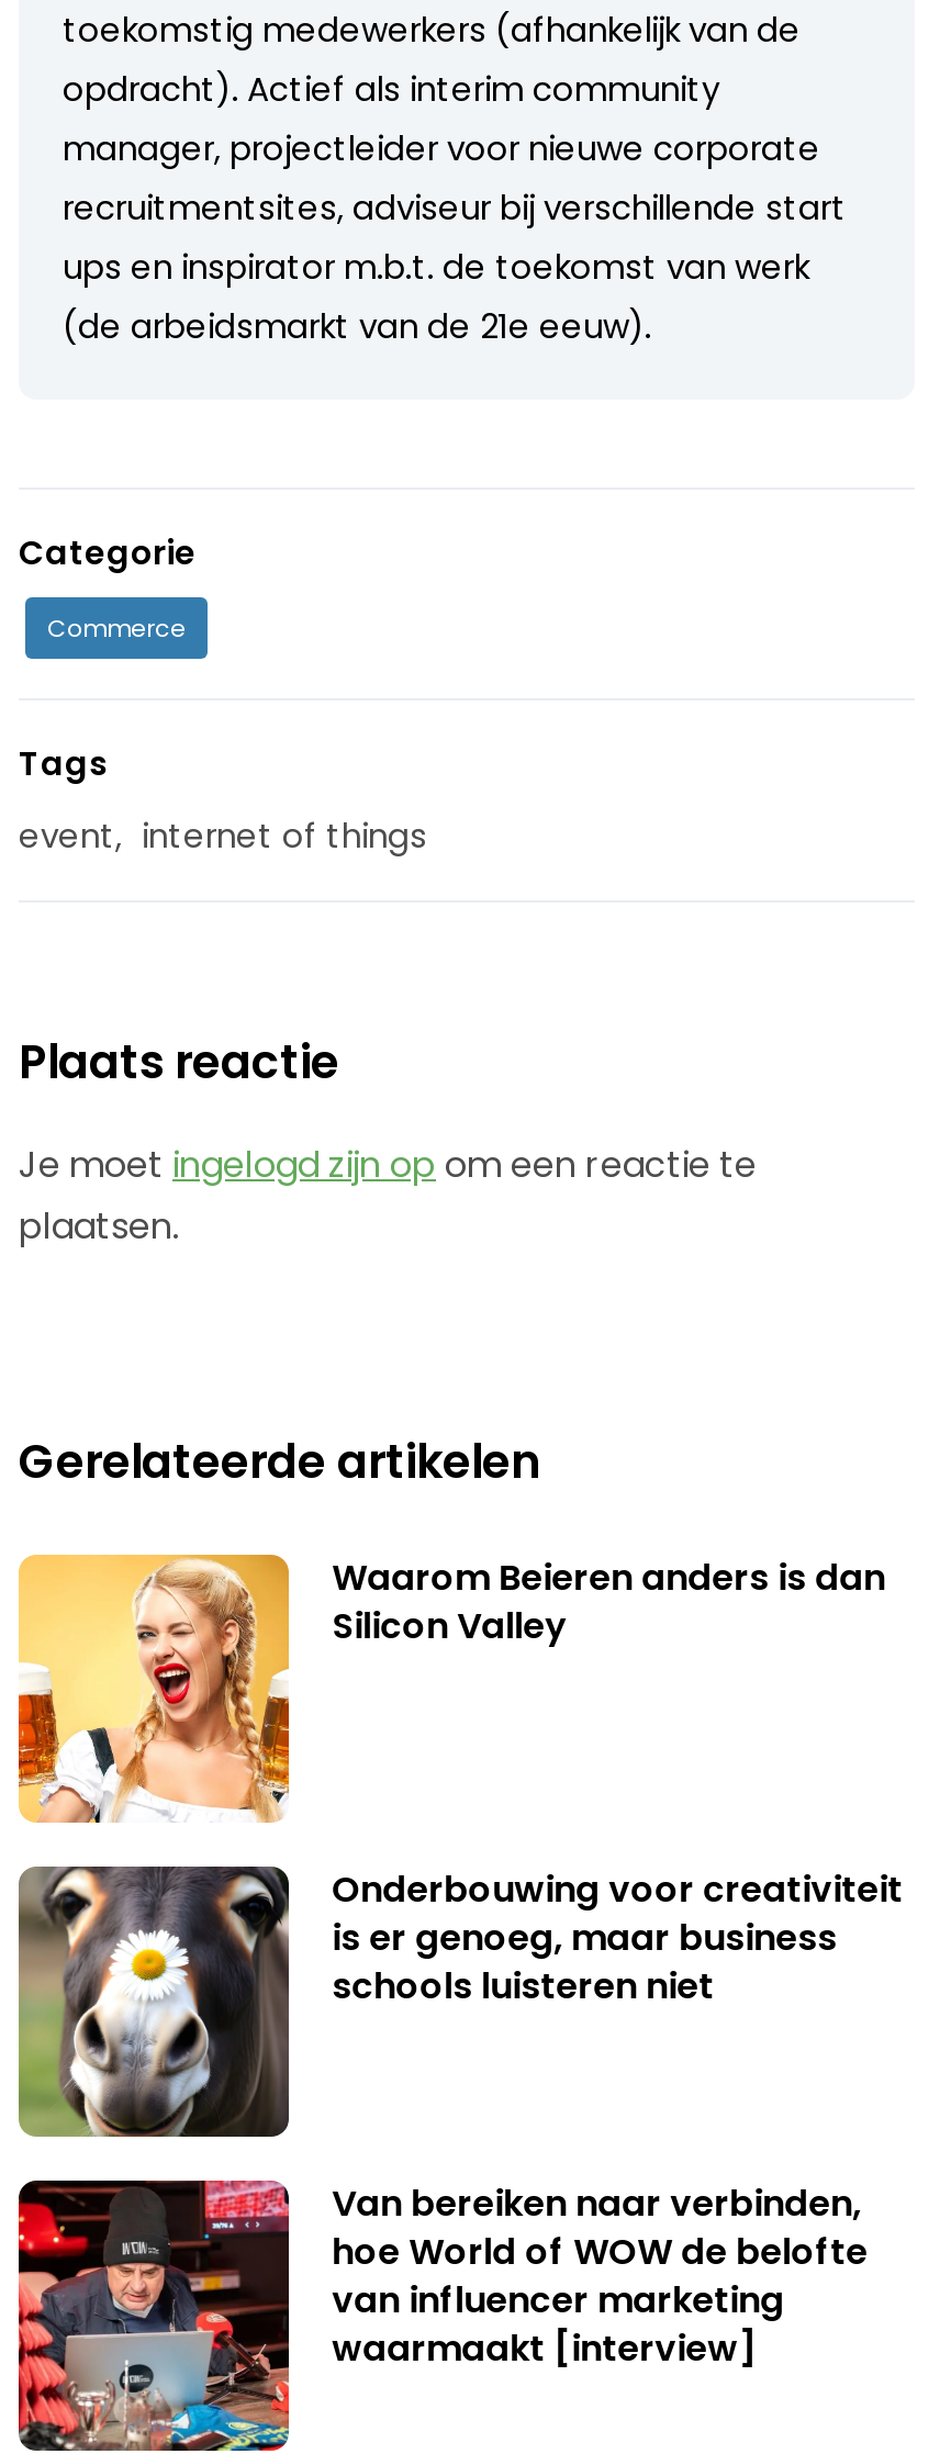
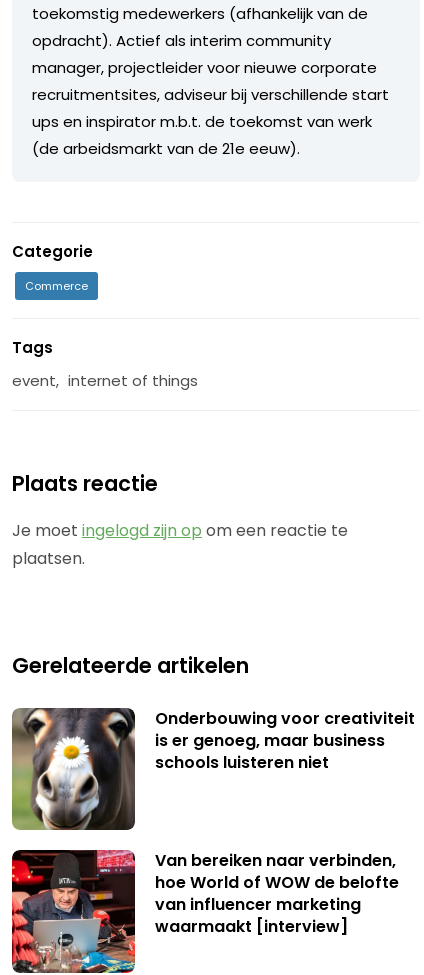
[16,1552,886,1825] [image] | Waarom Beieren anders is dan | Silicon Valley -> none

